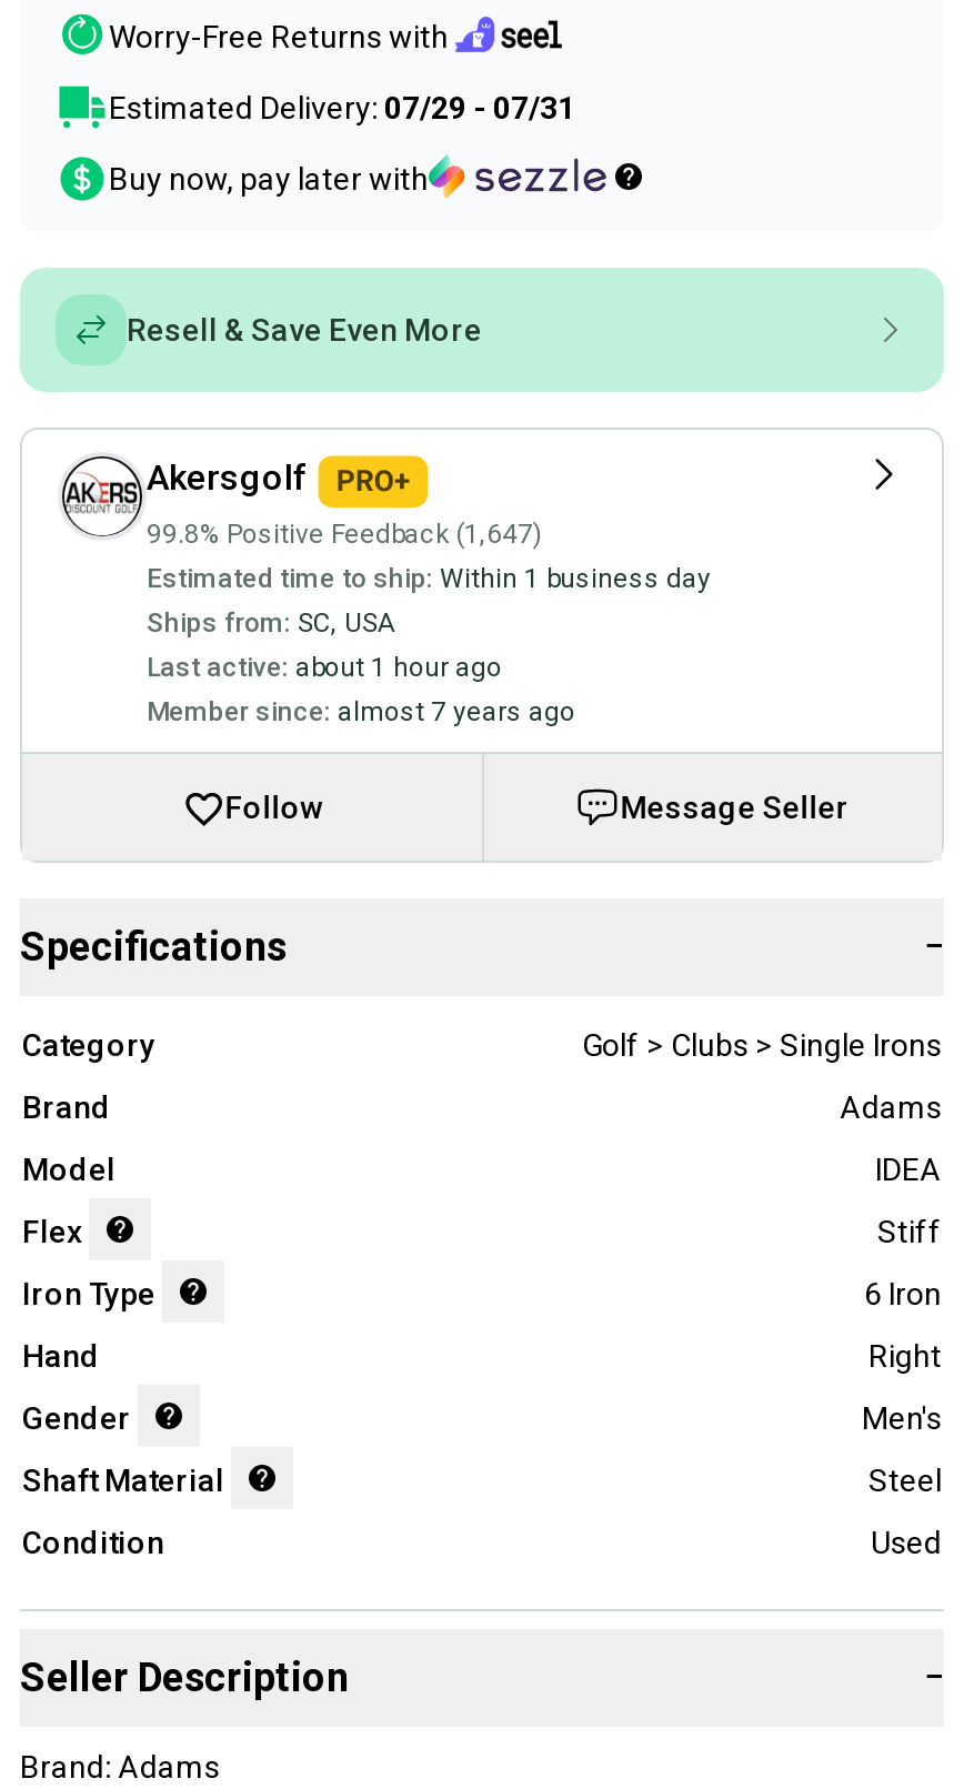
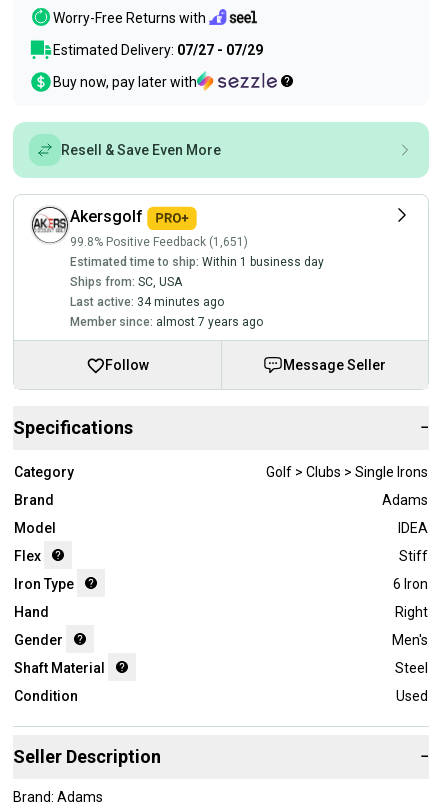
[109,91,575,126] Estimated Delivery: 07/29 - 07/31 -> [53,42,263,58] Estimated Delivery: 07/27 - 07/29
[147,519,542,550] 99.8% Positive Feedback (1,647) -> [70,235,248,249] 99.8% Positive Feedback (1,651)
[147,652,502,683] Last active: about 1 hour ago -> [70,295,224,309] Last active: 34 minutes ago

